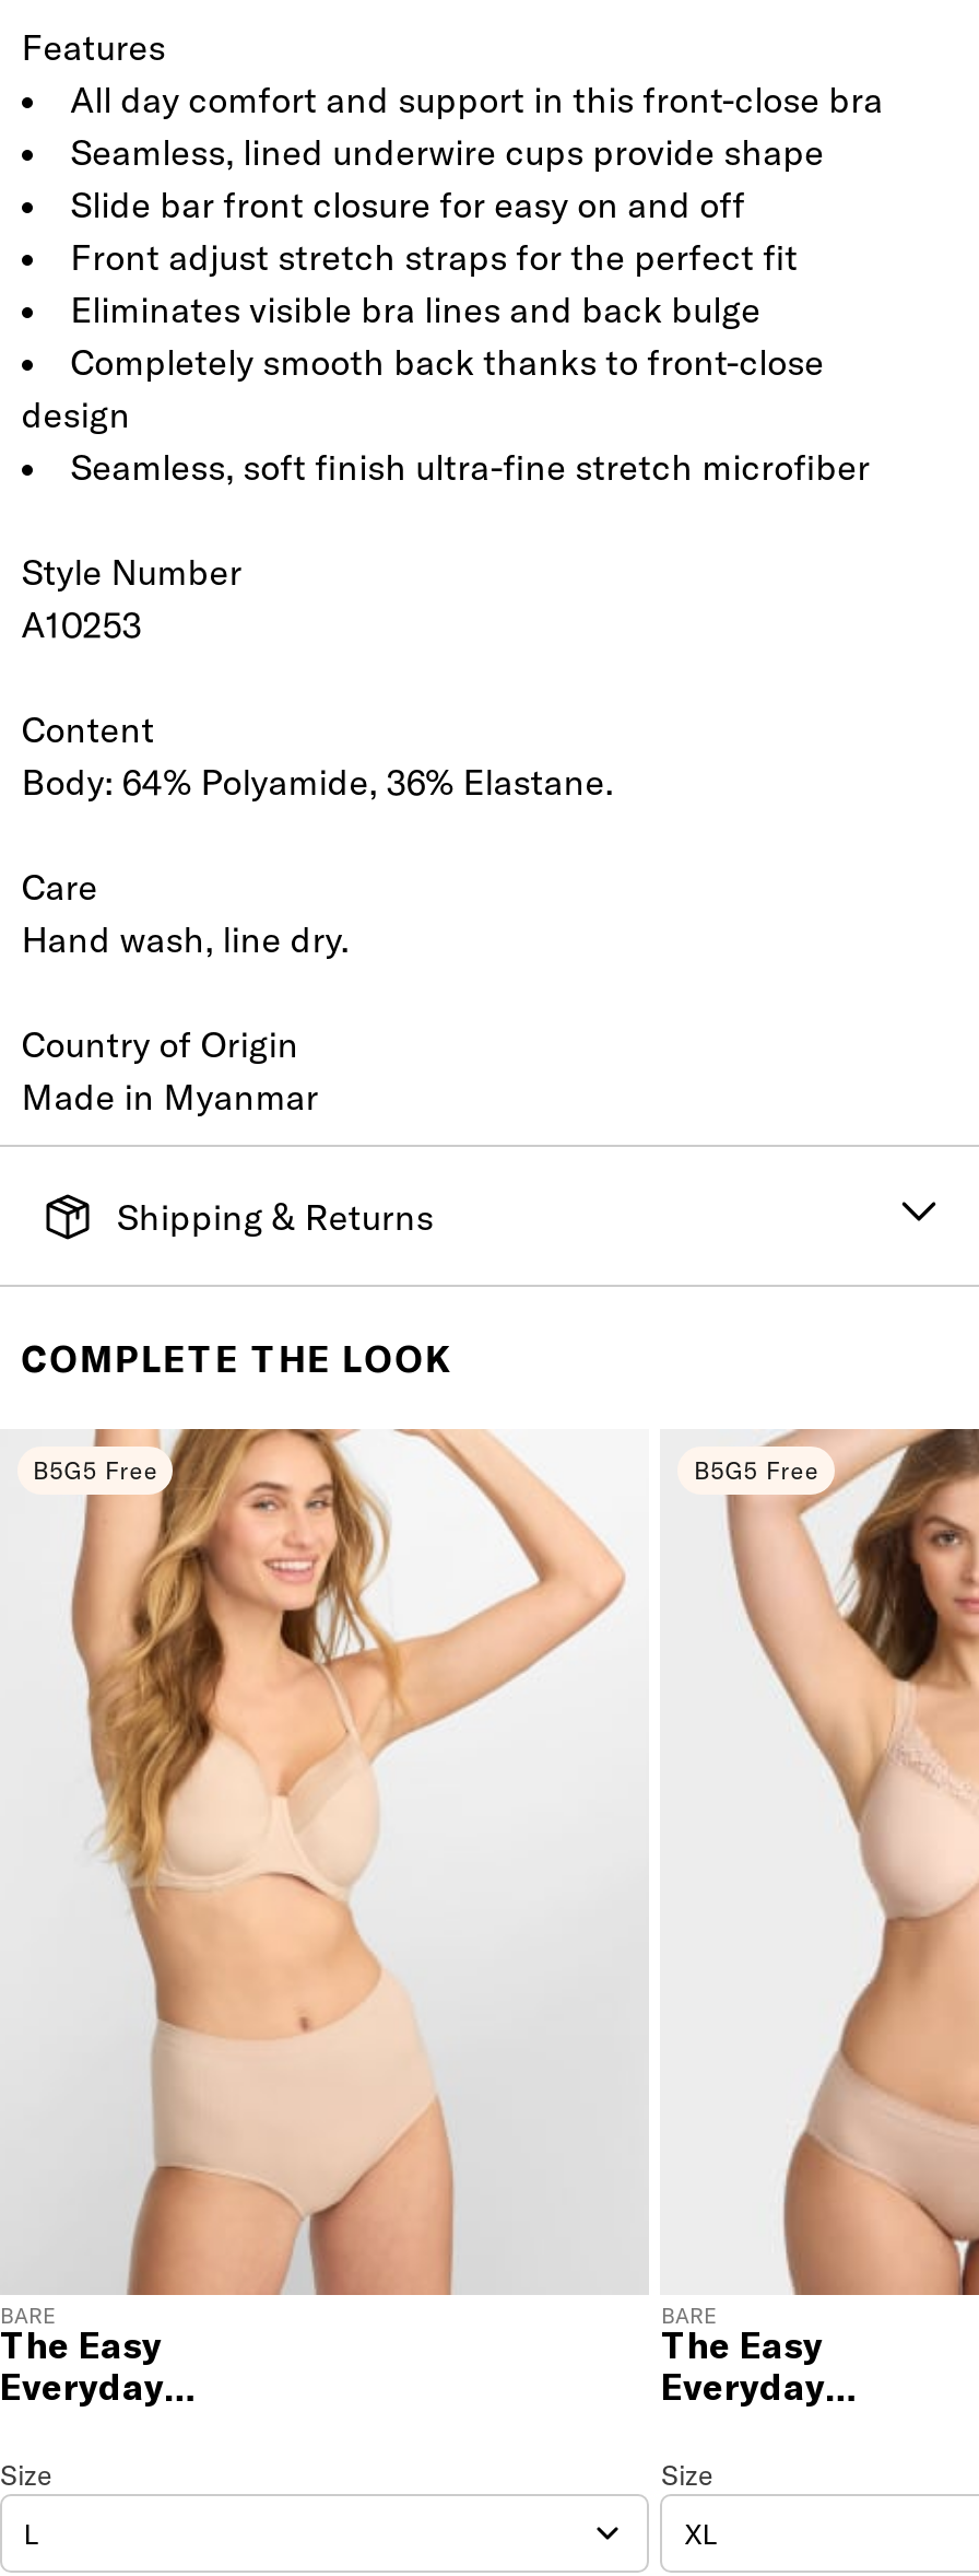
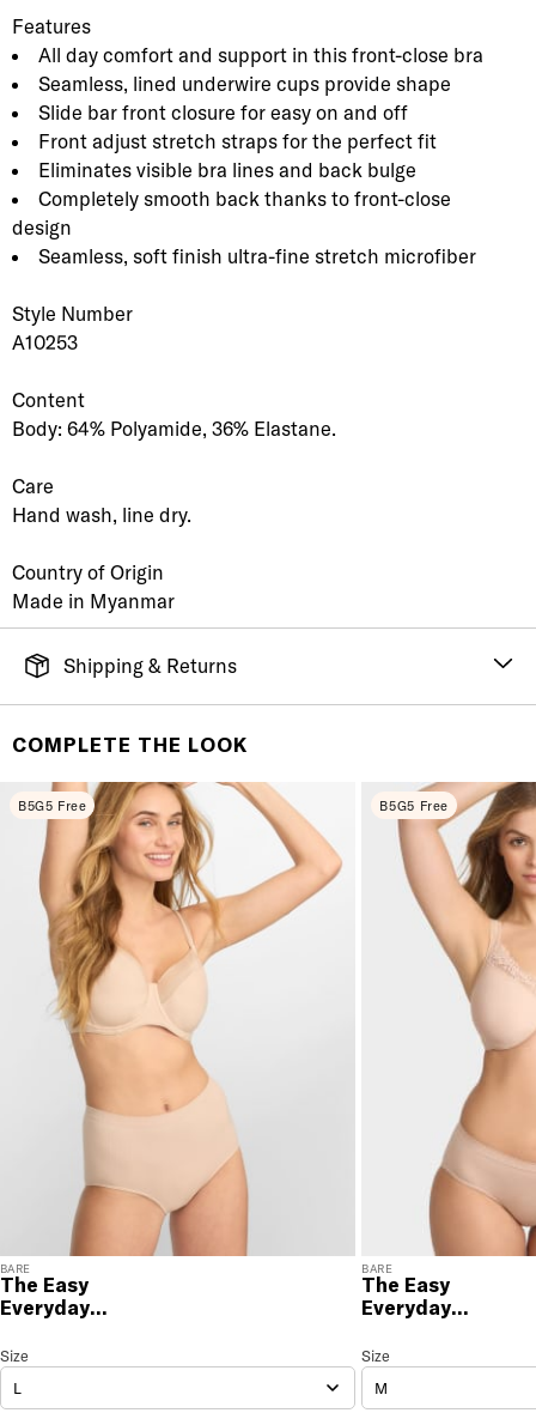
[684,2516,717,2551] XL -> [375,1378,388,1397] M

